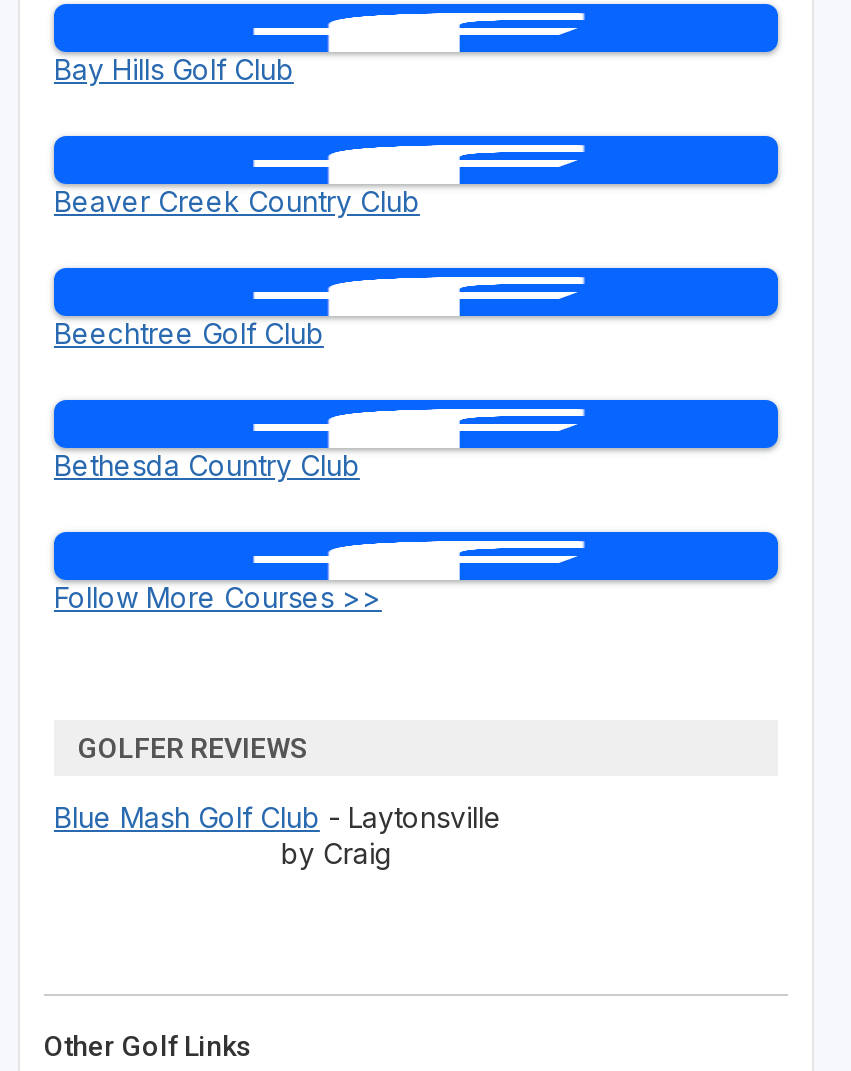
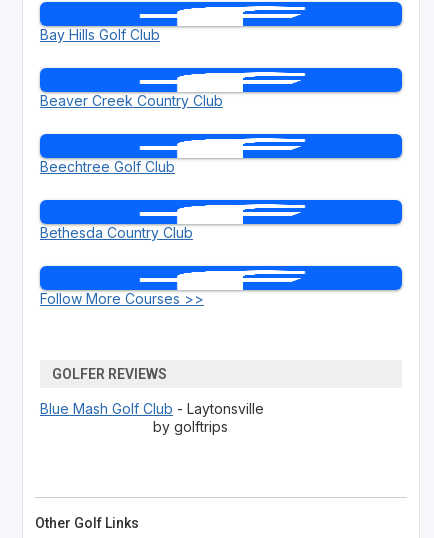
[281,836,393,870] by Craig -> [153,418,228,435] by golftrips

